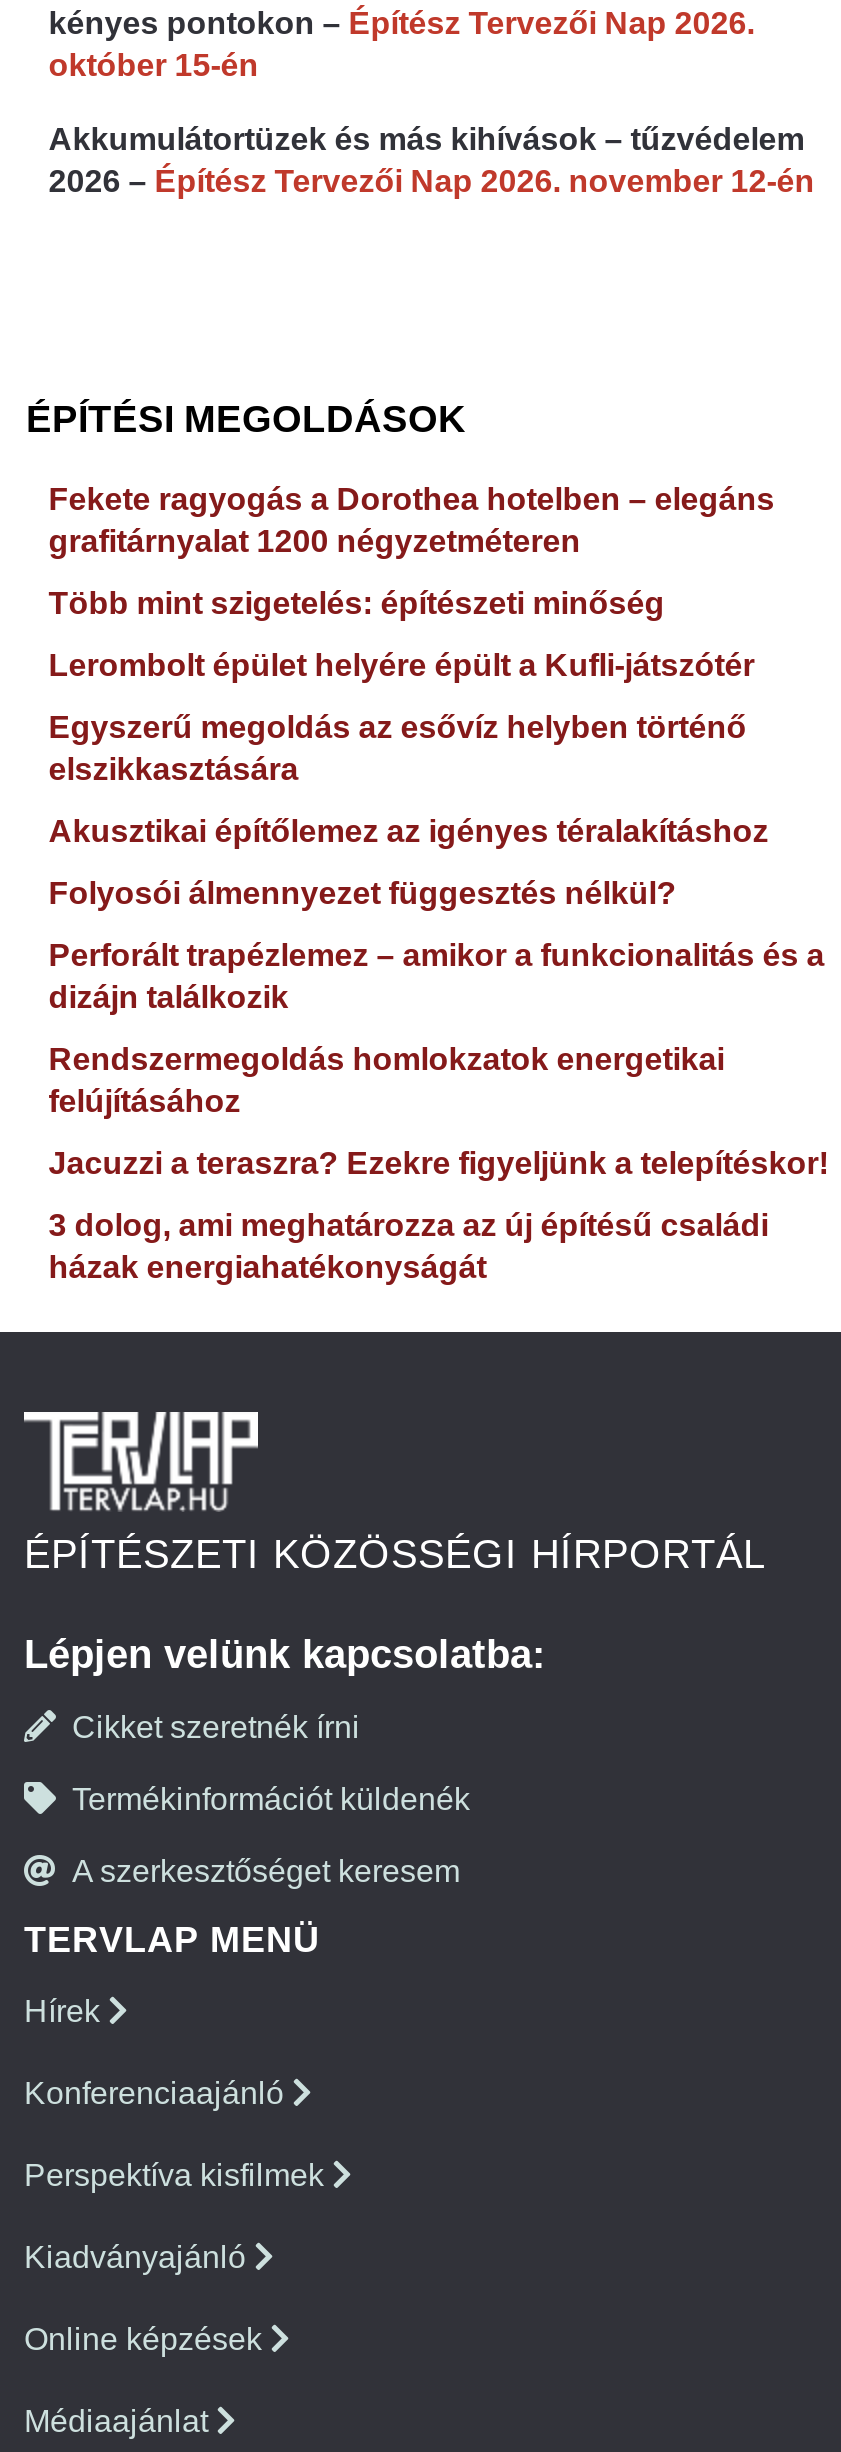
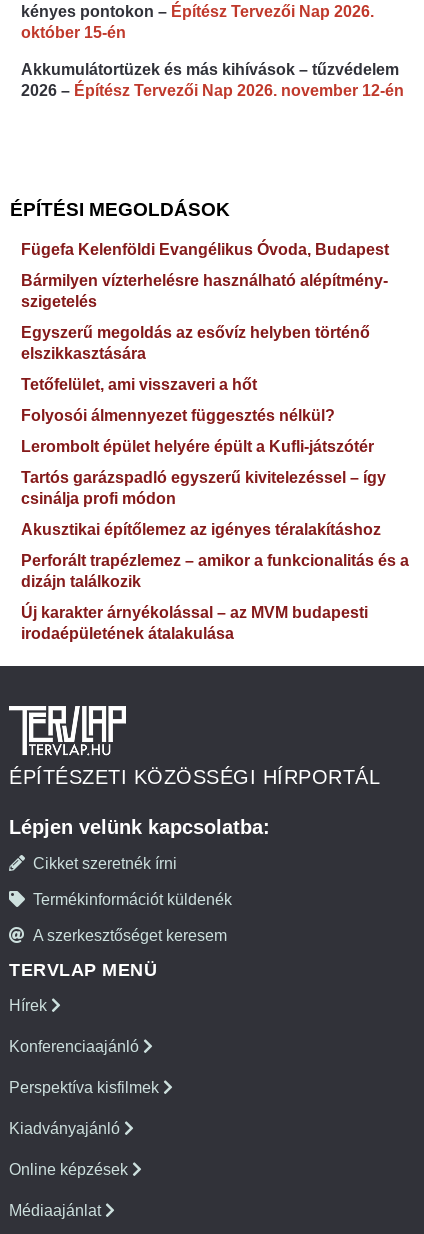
[48,481,774,619] Fekete ragyogás a Dorothea hotelben – elegáns | grafitárnyalat 1200 négyzetméteren | Több mint szigetelés: építészeti minőség -> [21,241,389,310] Fügefa Kelenföldi Evangélikus Óvoda, Budapest | Bármilyen vízterhelésre használható alépítmény- | szigetelés
moved [48,647,754,681] -> [21,438,374,455]: Lerombolt épület helyére épült a Kufli-játszótér
moved [48,709,746,785] -> [21,324,370,362]: Egyszerű megoldás az esővíz helyben történő | elszikkasztására
none -> [21,376,257,393] Tetőfelület, ami visszaveri a hőt
moved [48,813,768,847] -> [21,521,381,538]: Akusztikai építőlemez az igényes téralakításhoz
moved [48,875,676,909] -> [21,407,335,424]: Folyosói álmennyezet függesztés nélkül?
none -> [21,469,386,507] Tartós garázspadló egyszerű kivitelezéssel – így | csinálja profi módon
moved [48,937,824,1013] -> [21,552,409,590]: Perforált trapézlemez – amikor a funkcionalitás és a | dizájn találkozik
[48,1041,828,1283] Rendszermegoldás homlokzatok energetikai | felújításához | Jacuzzi a teraszra? Ezekre figyeljünk a telepítéskor! | 3 dolog, ami meghatározza az új építésű családi | házak energiahatékonyságát -> [21,604,368,642] Új karakter árnyékolással – az MVM budapesti | irodaépületének átalakulása

